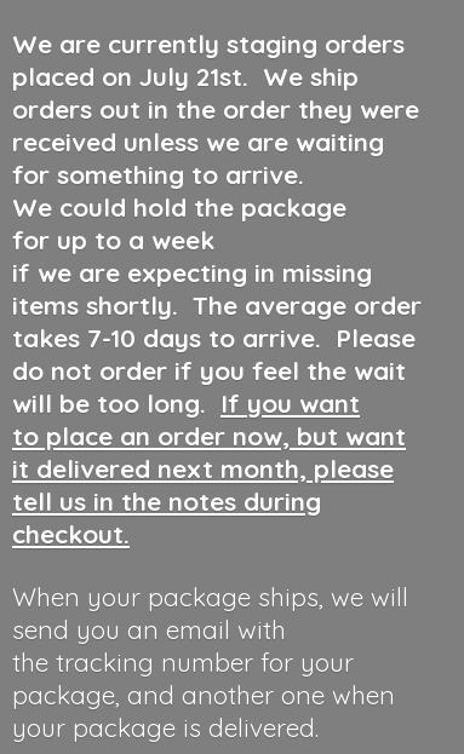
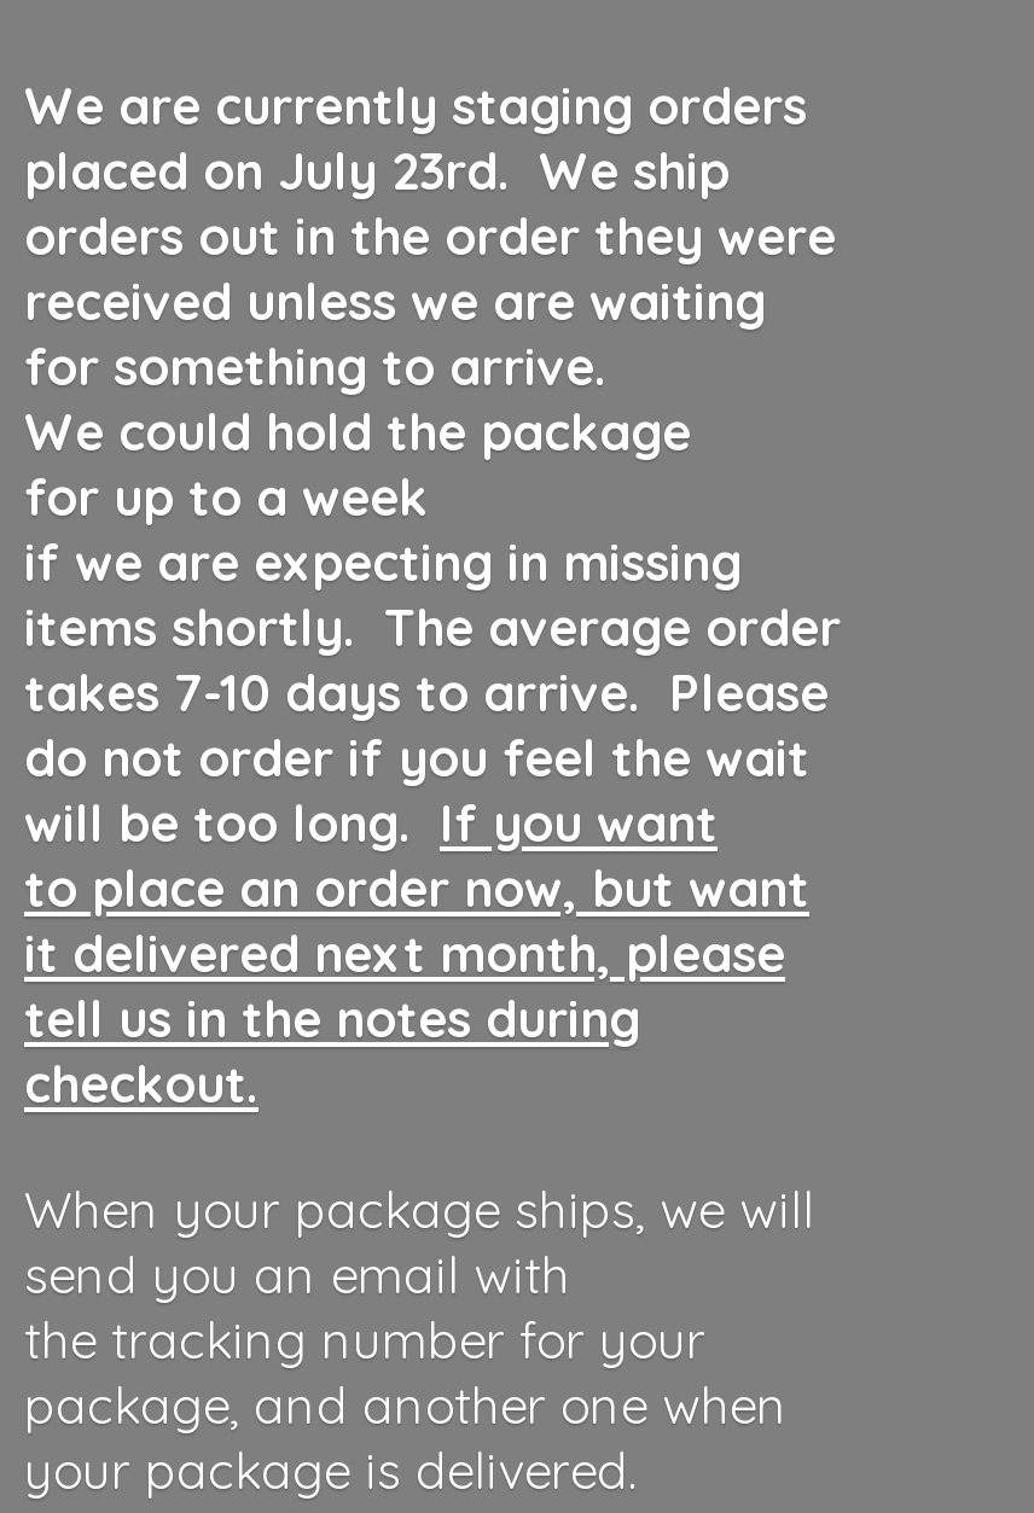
[12,60,359,91] placed on July 21st. We ship -> [24,138,730,201] placed on July 23rd. We ship

